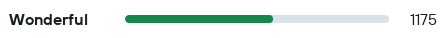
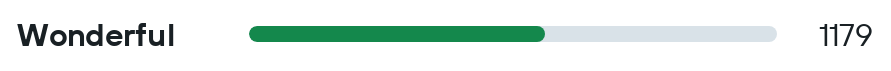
[410,9,437,29] 1175 -> [819,14,873,54] 1179

